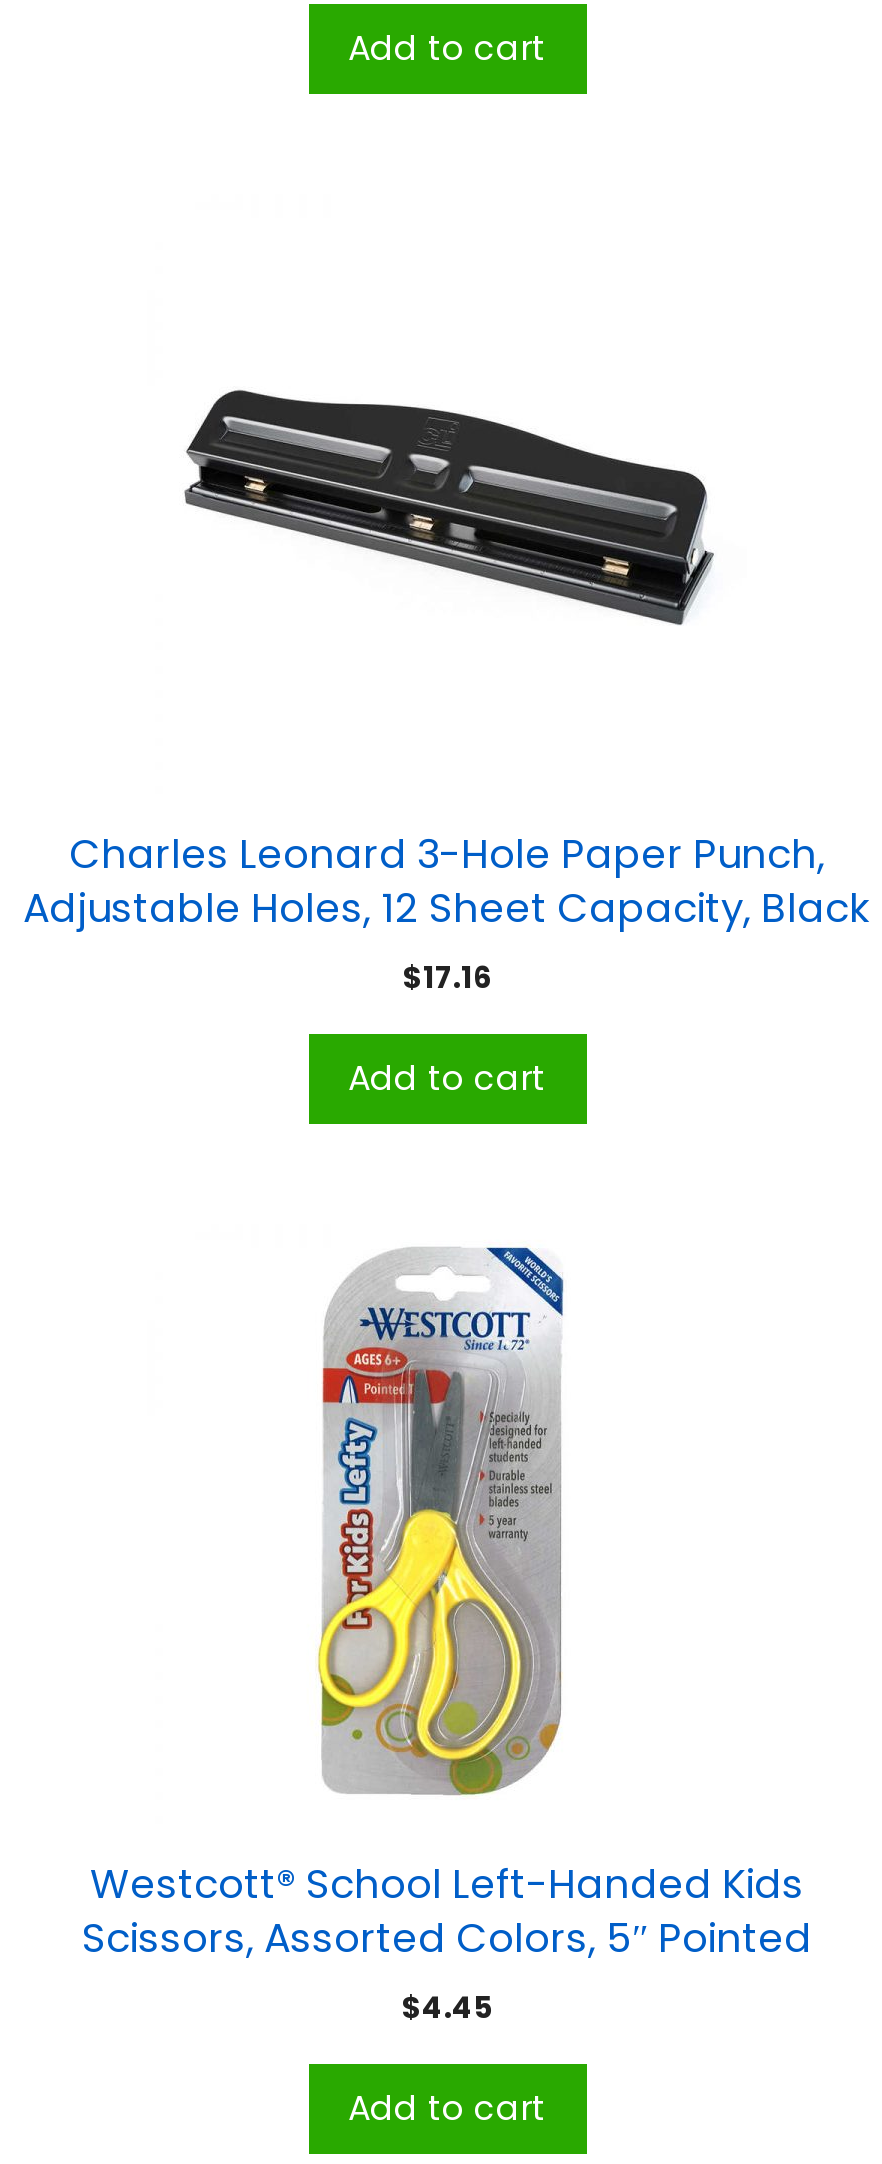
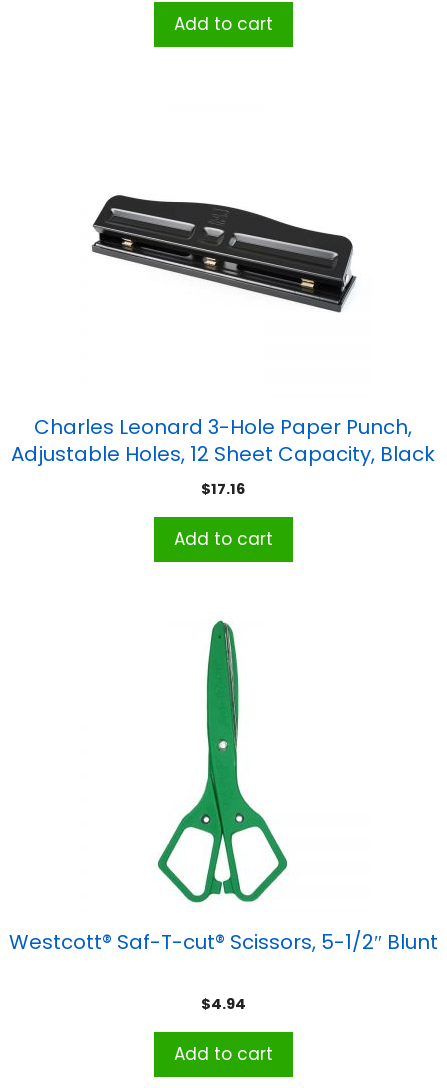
[82,1242,812,2027] [image] | Westcott® School Left-Handed Kids | Scissors, Assorted Colors, 5″ Pointed | $4.45 -> [8,619,437,1014] [image] | Westcott® Saf-T-cut® Scissors, 5-1/2″ Blunt | $4.94

